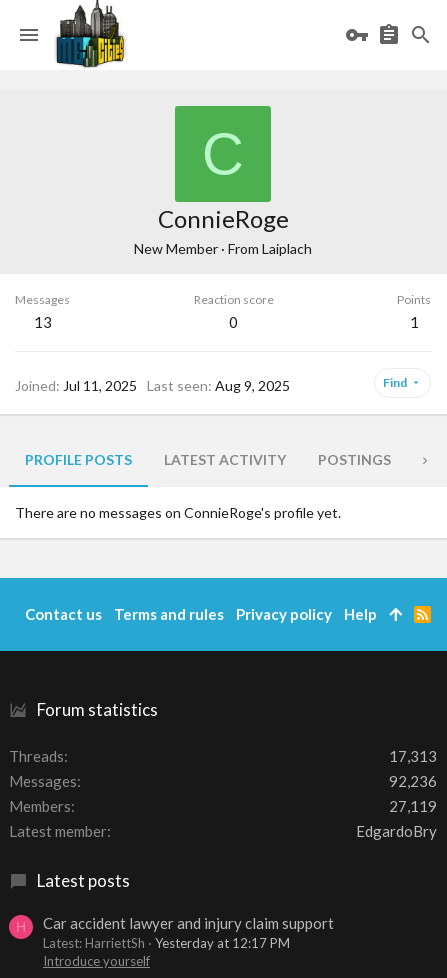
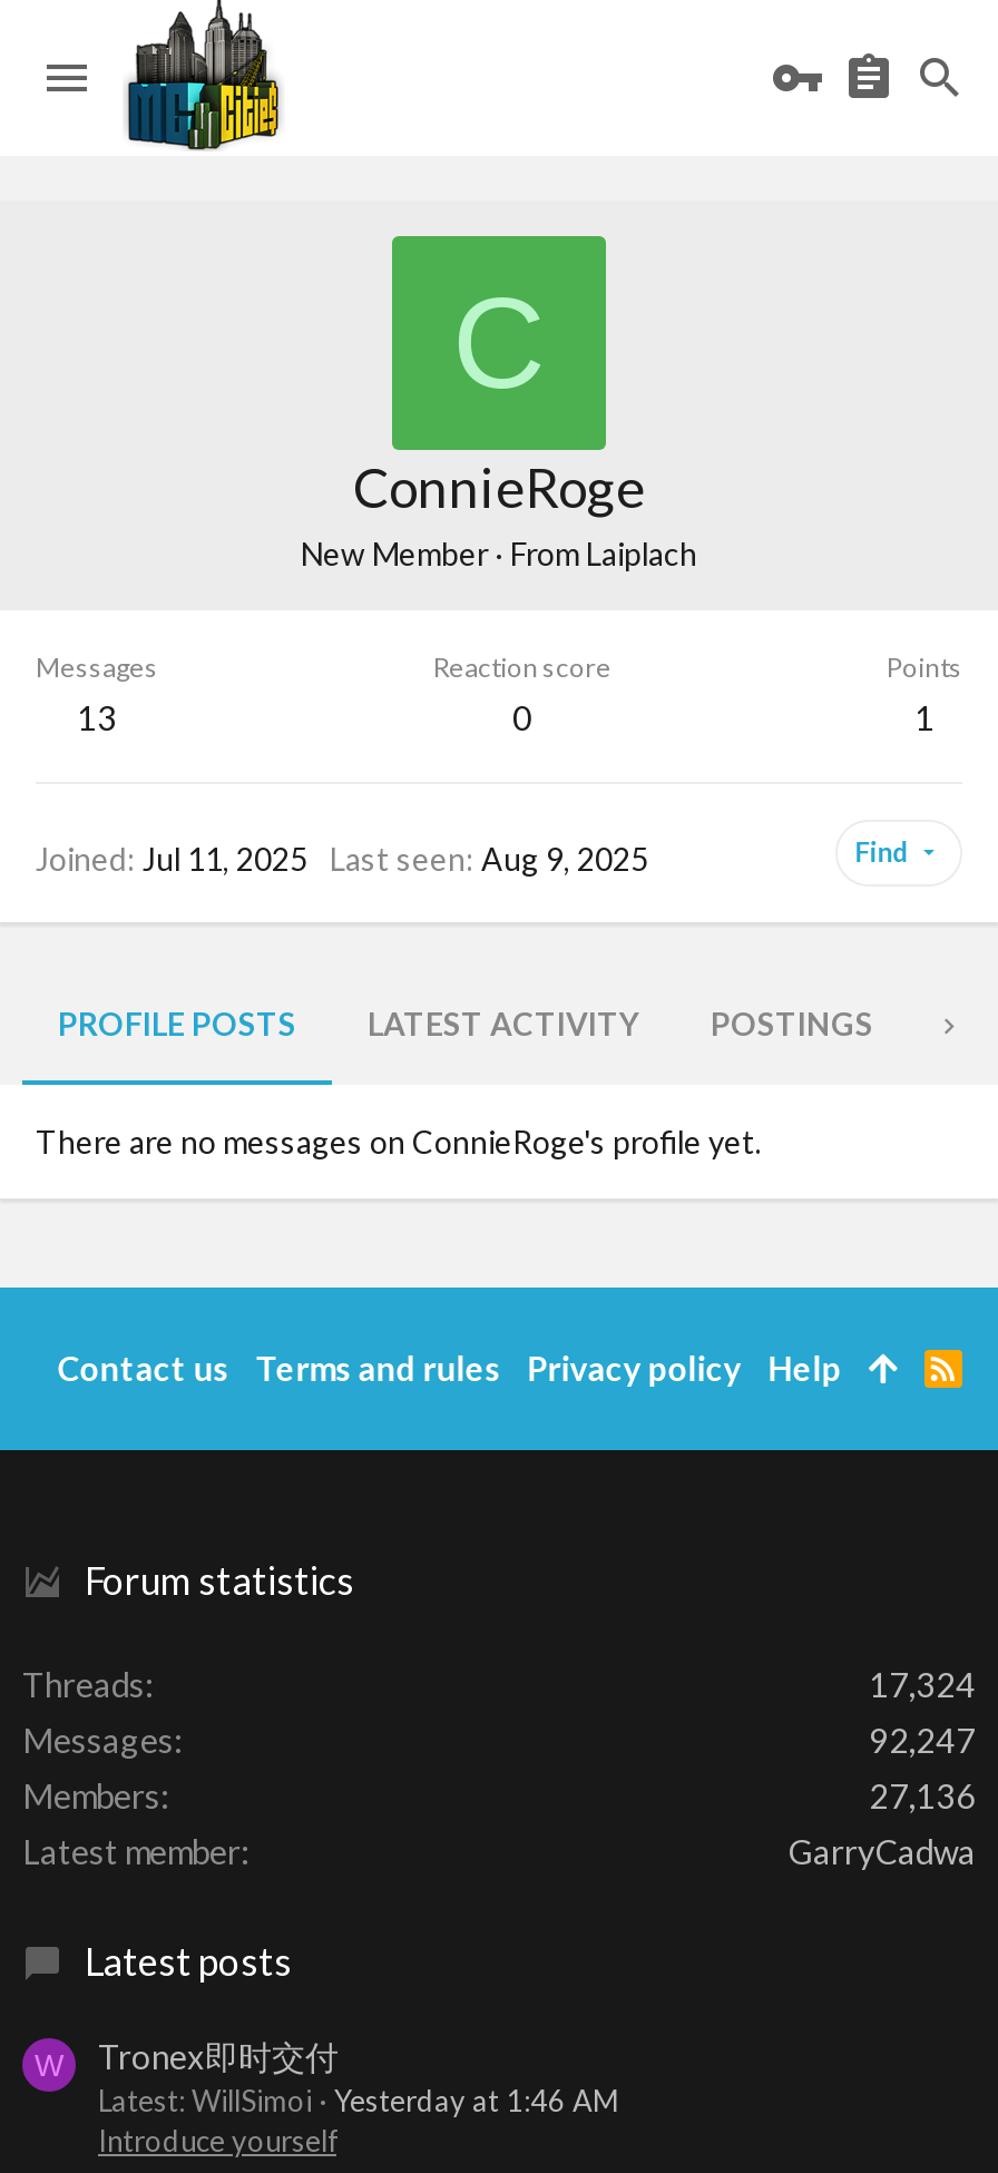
[389,747,437,765] 17,313 -> [869,1665,976,1705] 17,324
[389,772,437,790] 92,236 -> [869,1721,976,1761] 92,247
[389,797,437,815] 27,119 -> [869,1776,976,1816] 27,136
[356,822,437,840] EdgardoBry -> [789,1832,976,1872] GarryCadwa
[16,914,334,951] H | Car accident lawyer and injury claim support | Latest: HarriettSh | Yesterday at 12:17 PM -> [35,2036,619,2118] W | Tronex即时交付 | Latest: WillSimoi | Yesterday at 1:46 AM

